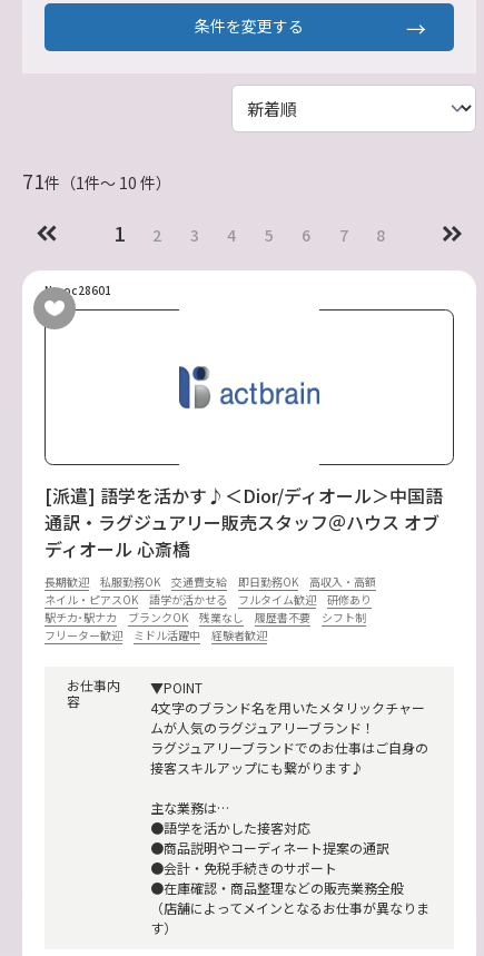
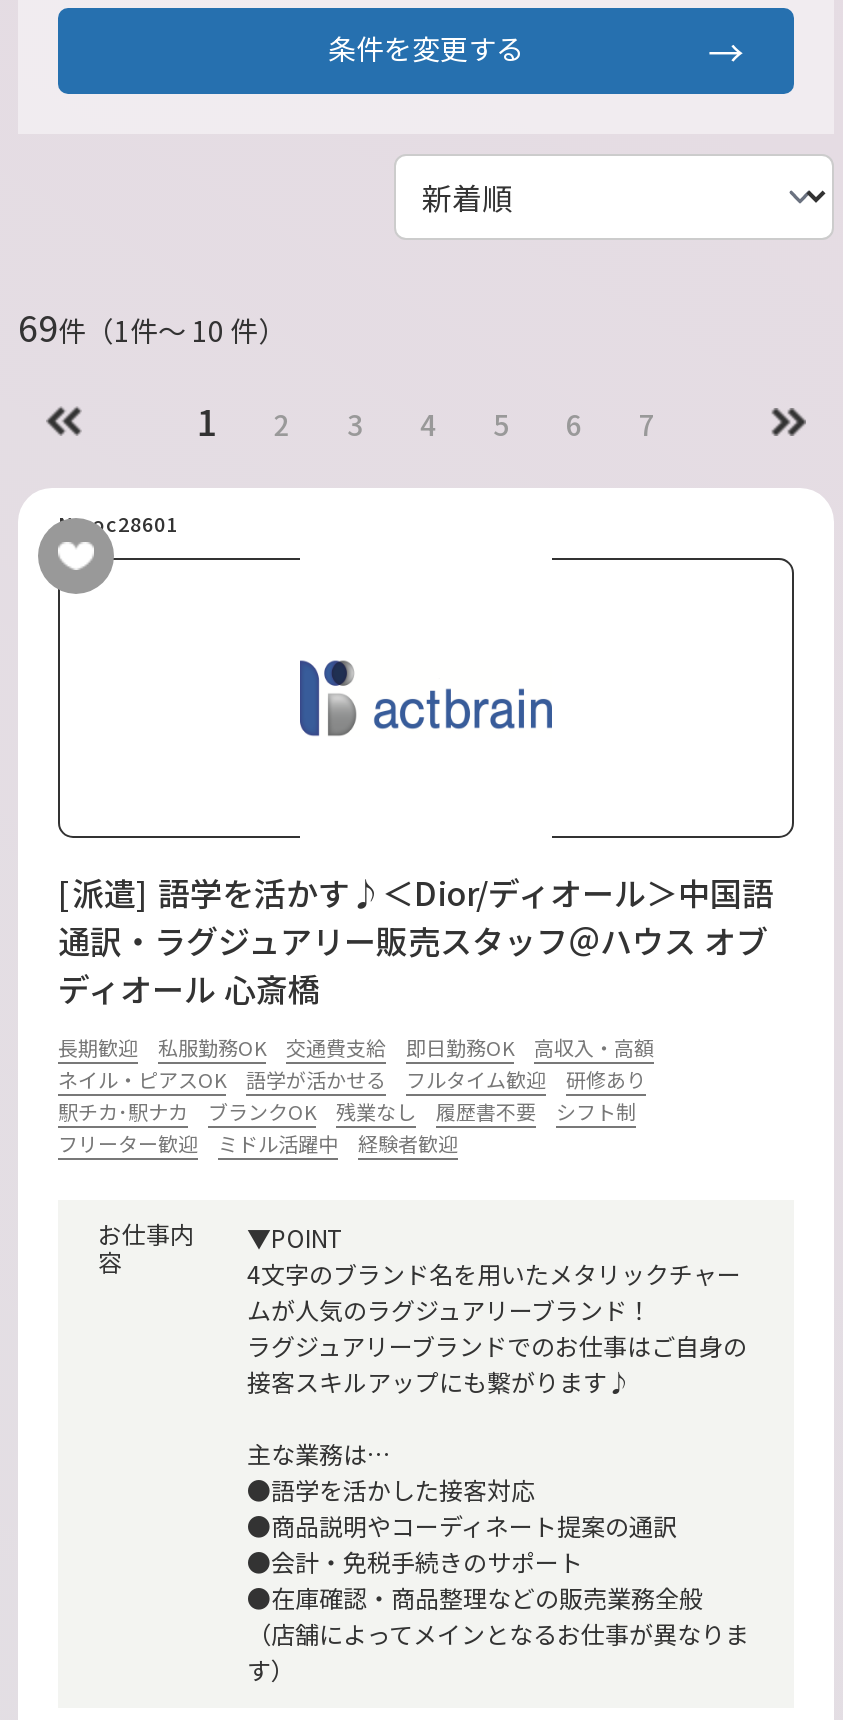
[22,166,171,195] 71件（1件〜 10 件） -> [18,300,286,352] 69件（1件〜 10 件）
[376,224,385,246] 8 -> none

